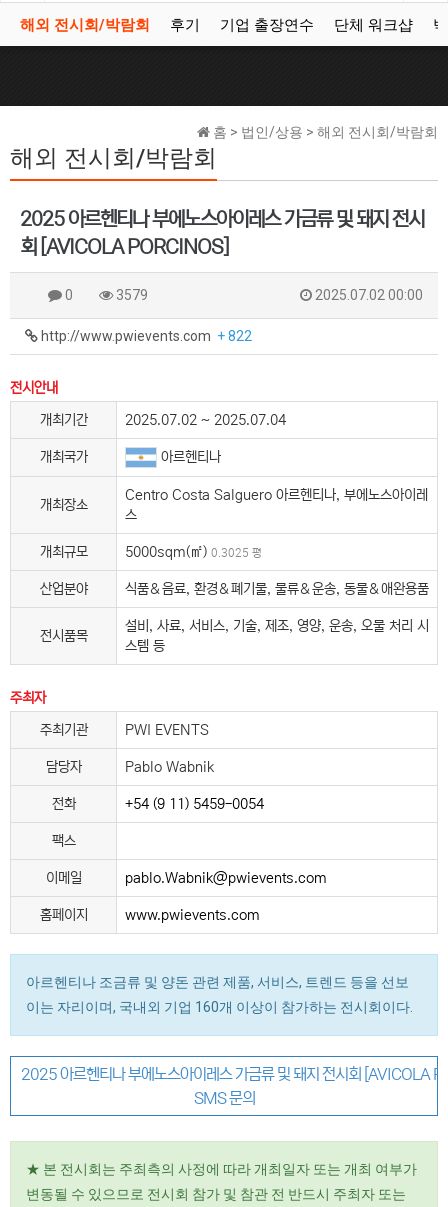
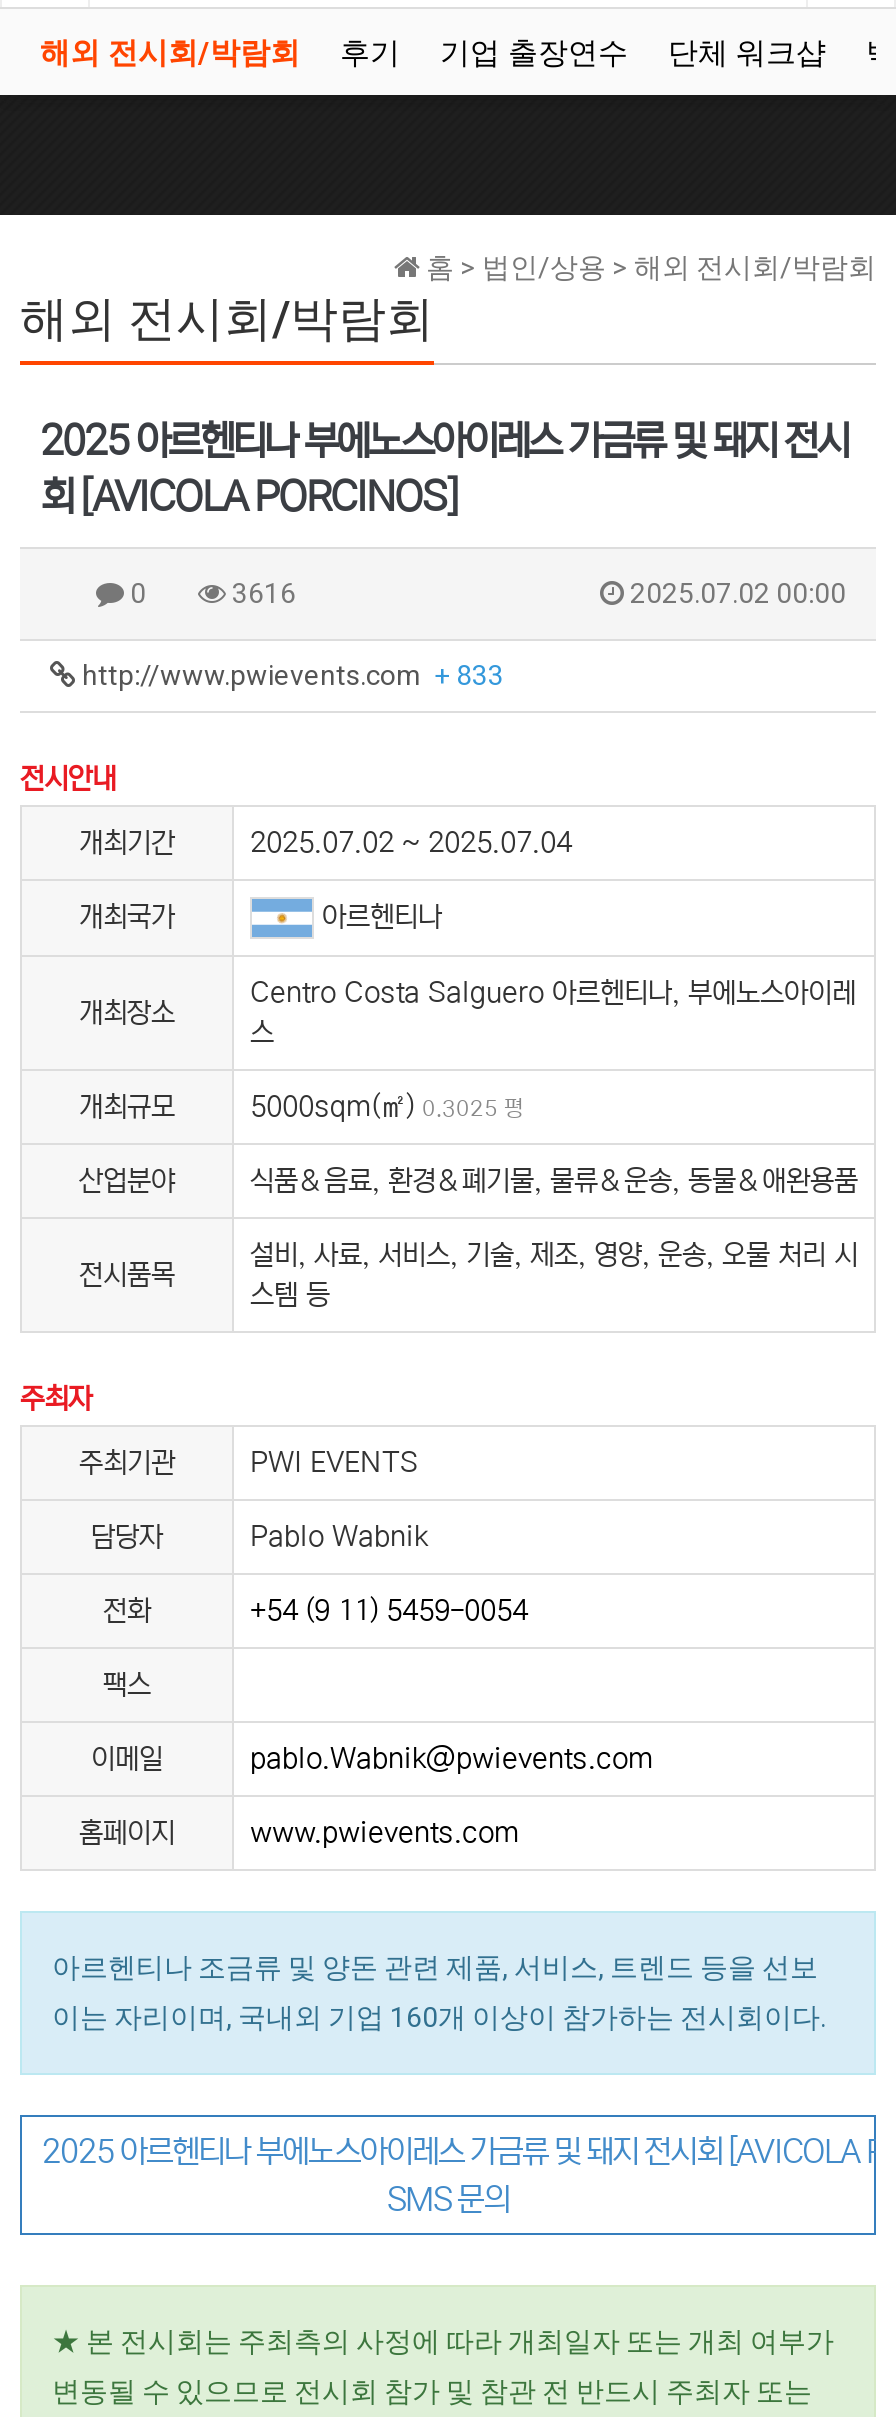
[113,287,148,303] 3579 -> [226,577,296,609] 3616
[38,328,252,344] http://www.pwievents.com + 822 -> [76,659,504,691] http://www.pwievents.com + 833

